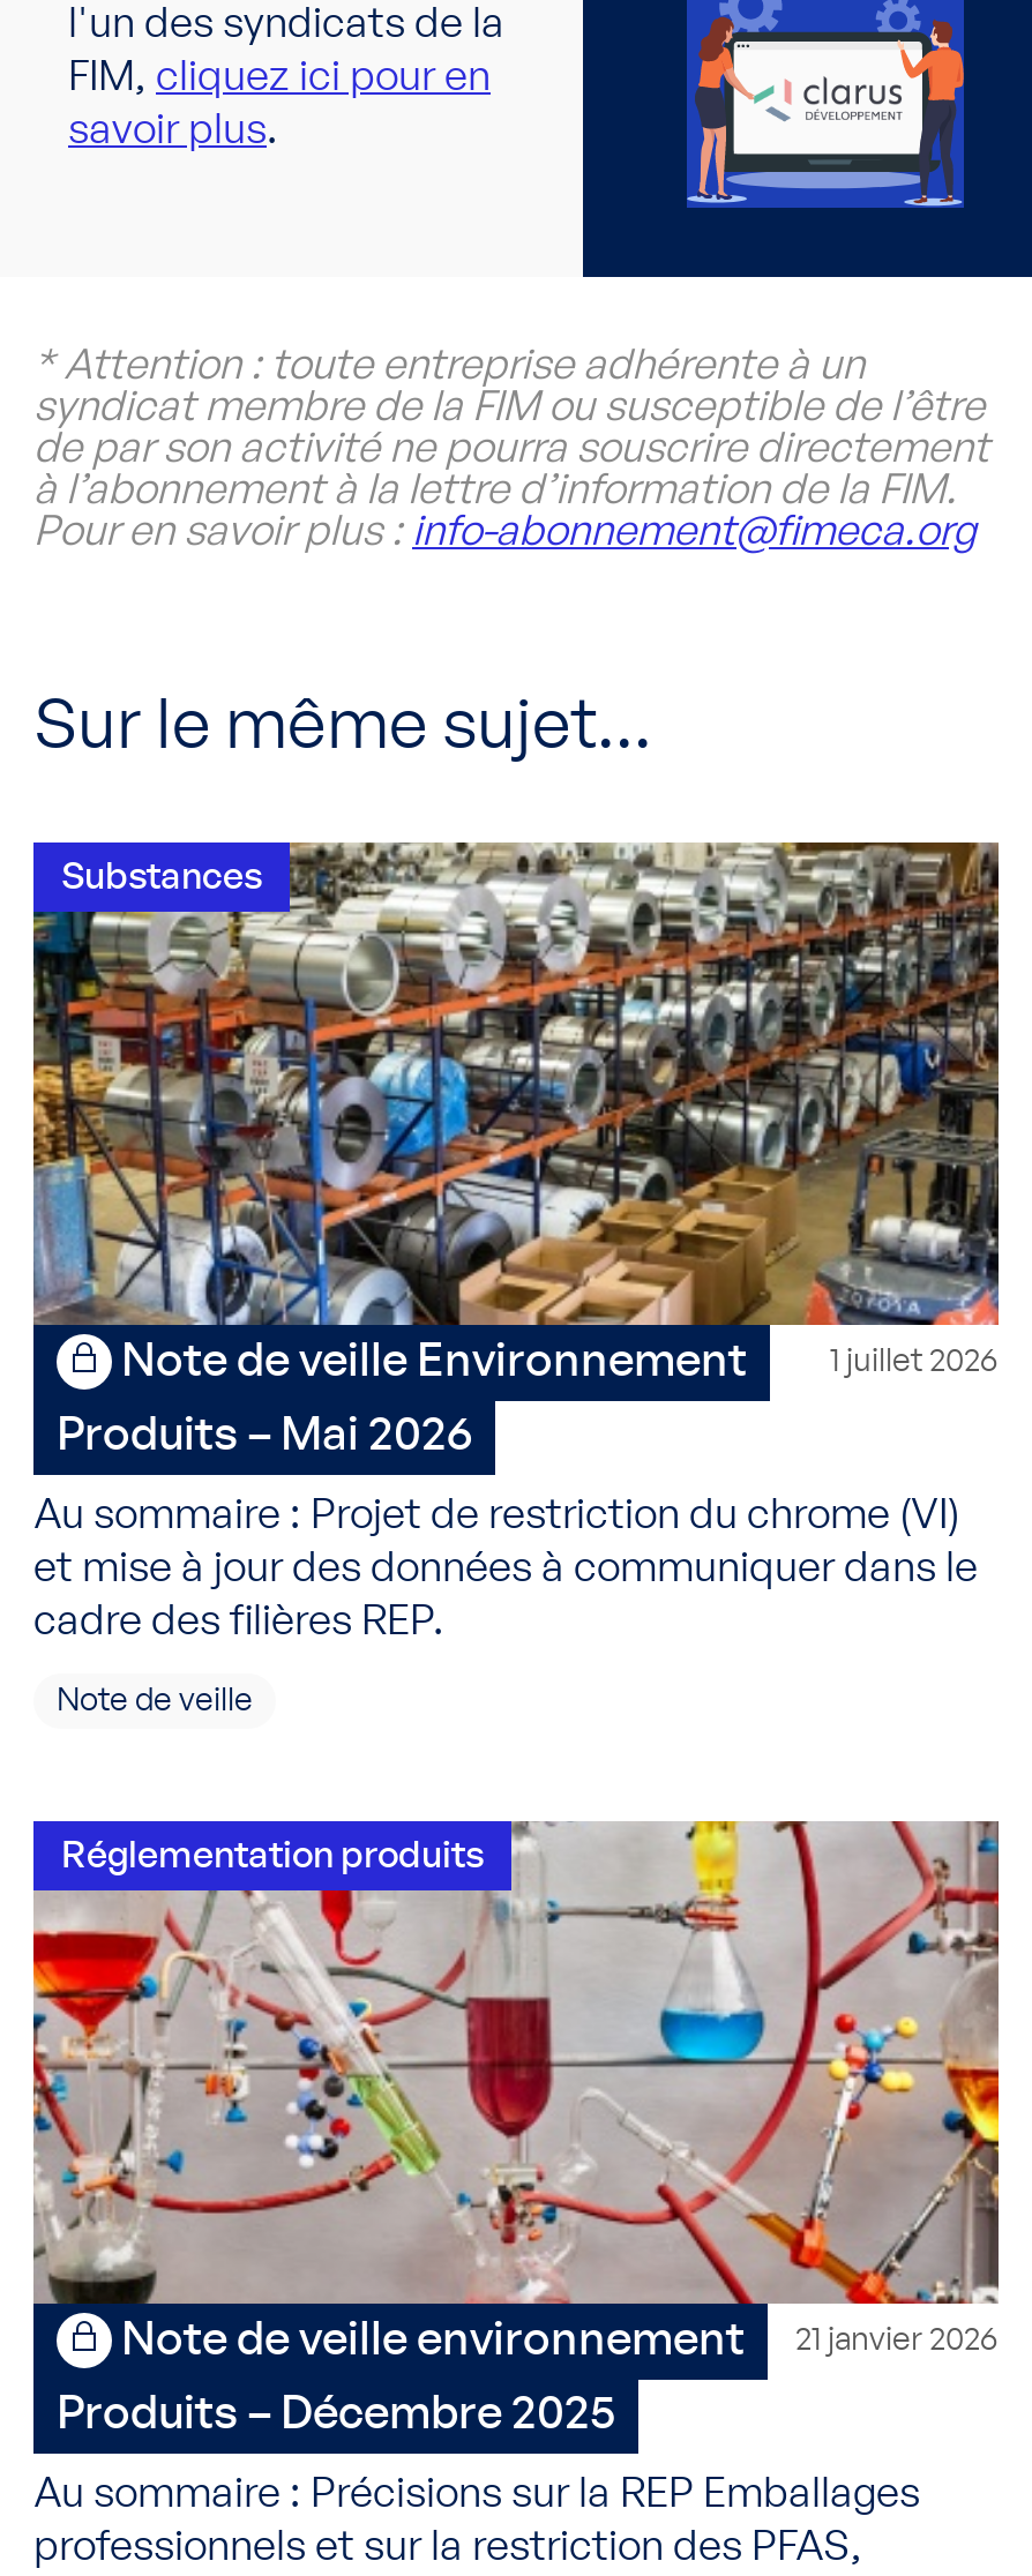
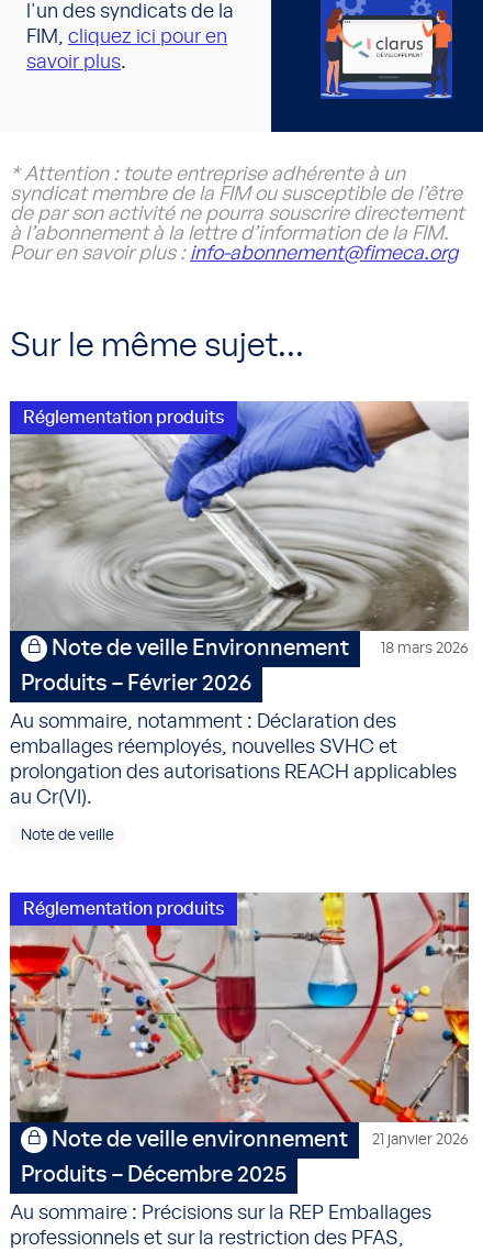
[31,840,1001,1327] [image] | Substances -> [10,400,469,632] [image] | Réglementation produits
[830,1346,999,1378] 1 juillet 2026 -> [381,641,469,656] 18 mars 2026
[57,1413,472,1459] Produits – Mai 2026 -> [21,673,251,695] Produits – Février 2026
[33,1496,978,1644] Au sommaire : Projet de restriction du chrome (VI) | et mise à jour des données à communiquer dans le | cadre des filières REP. -> [10,713,457,808] Au sommaire, notamment : Déclaration des | emballages réemployés, nouvelles SVHC et | prolongation des autorisations REACH applicables | au Cr(VI).

